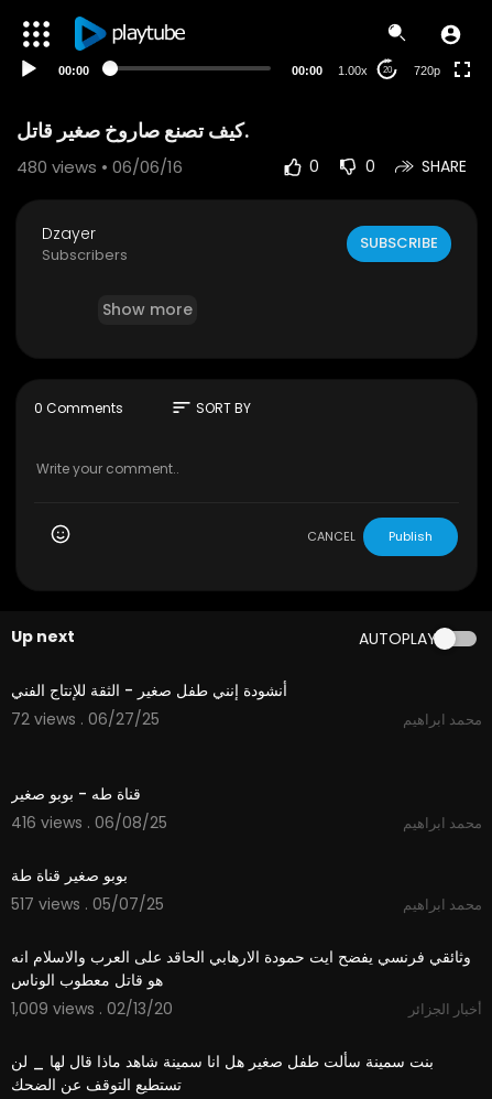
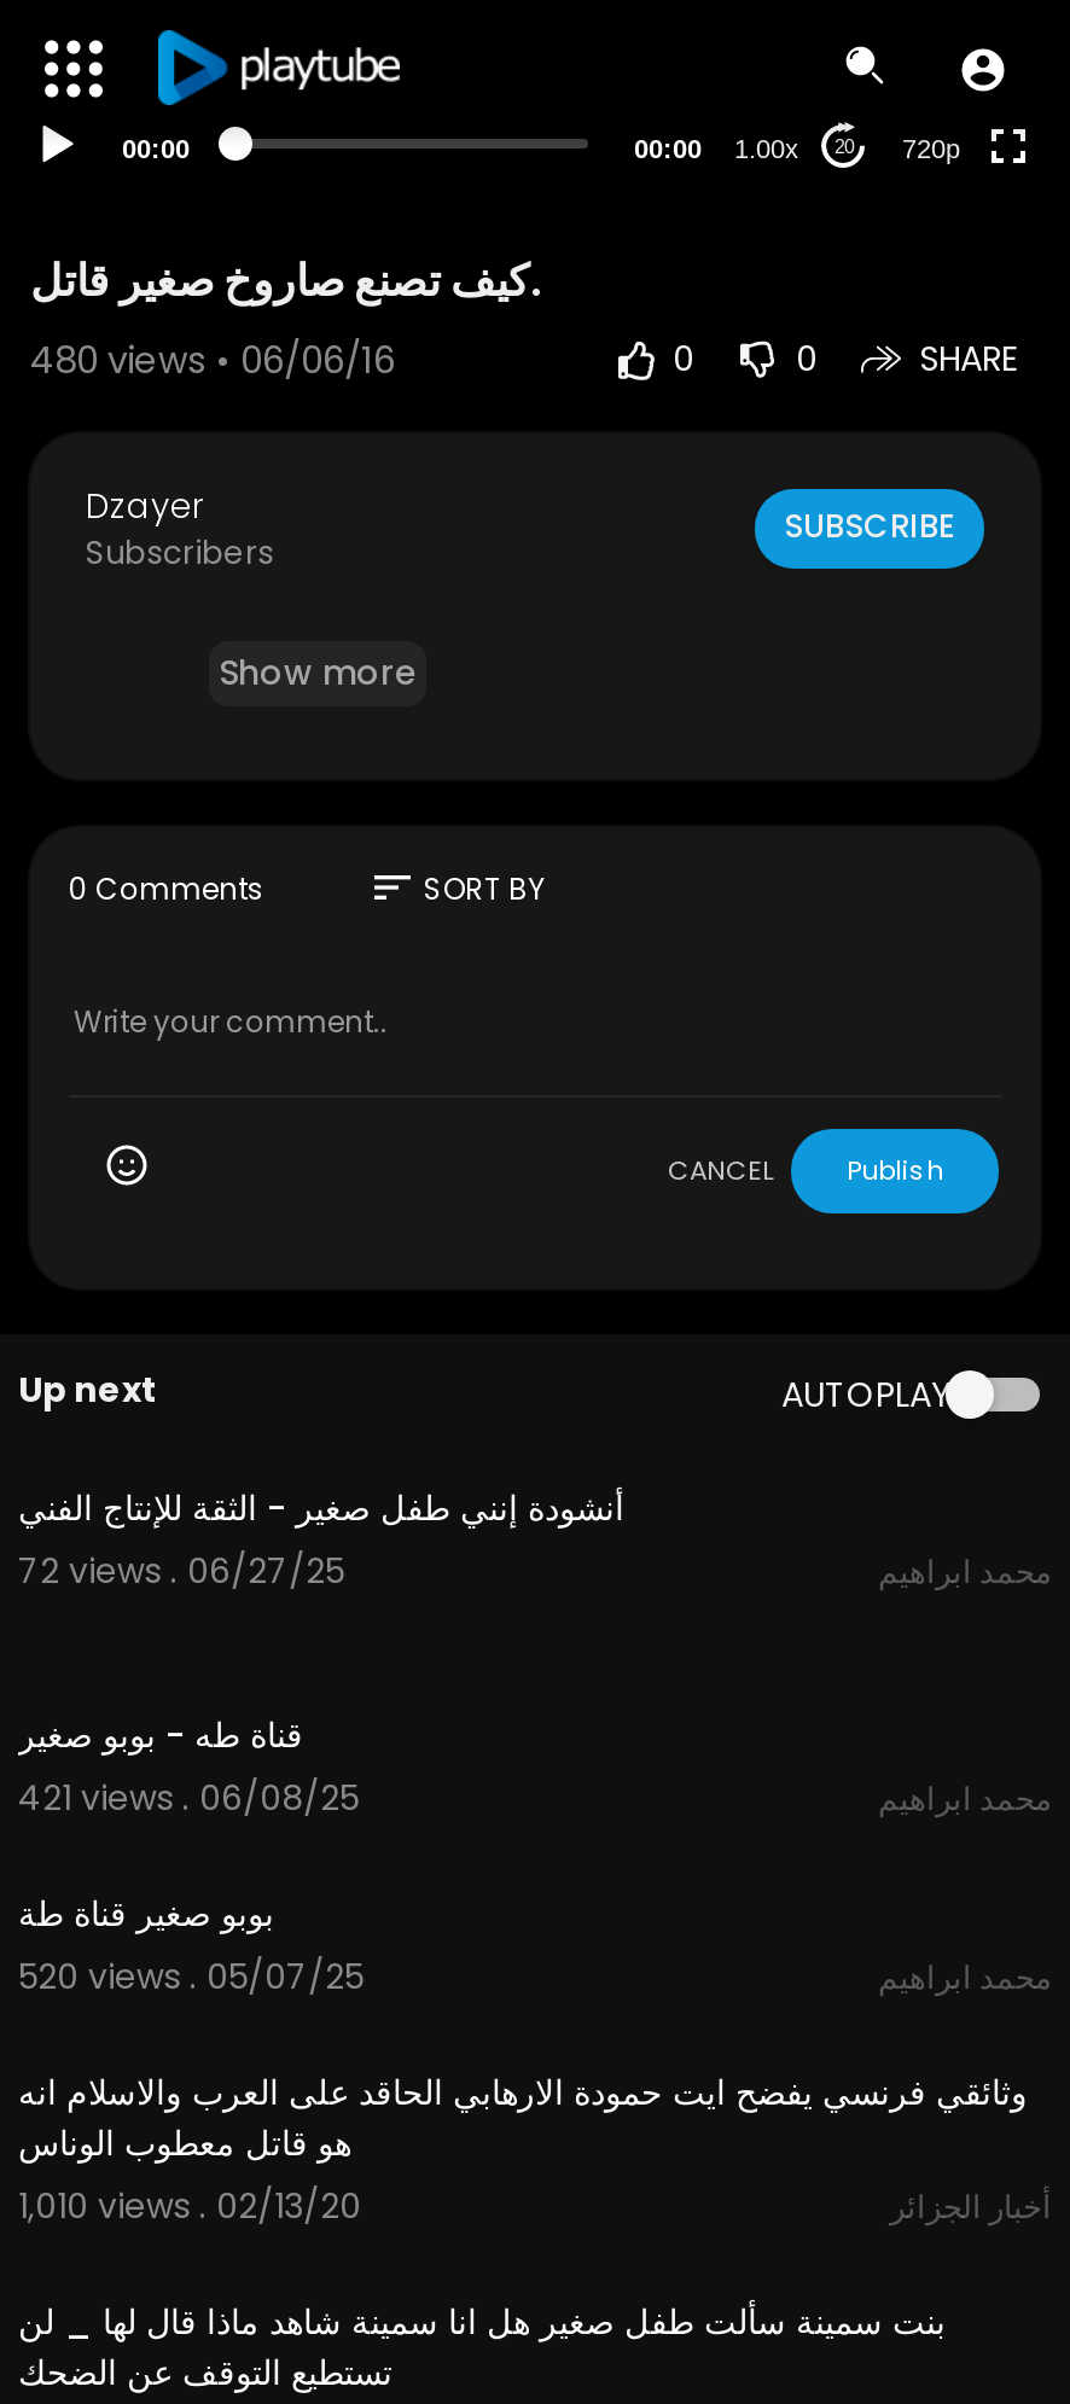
[11,812,167,834] 416 views . 06/08/25 -> [18,1774,359,1822] 421 views . 06/08/25
[11,893,164,915] 517 views . 05/07/25 -> [18,1952,364,2001] 520 views . 05/07/25
[11,998,173,1020] 1,009 views . 02/13/20 -> [18,2182,361,2230] 1,010 views . 02/13/20

